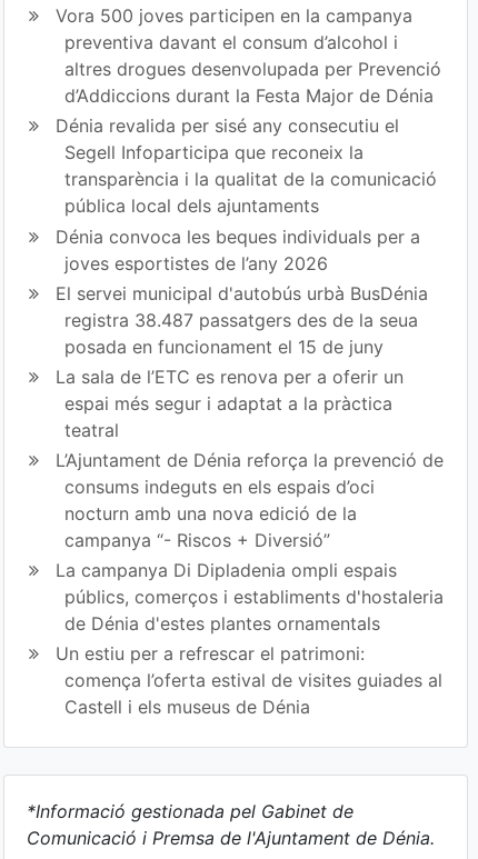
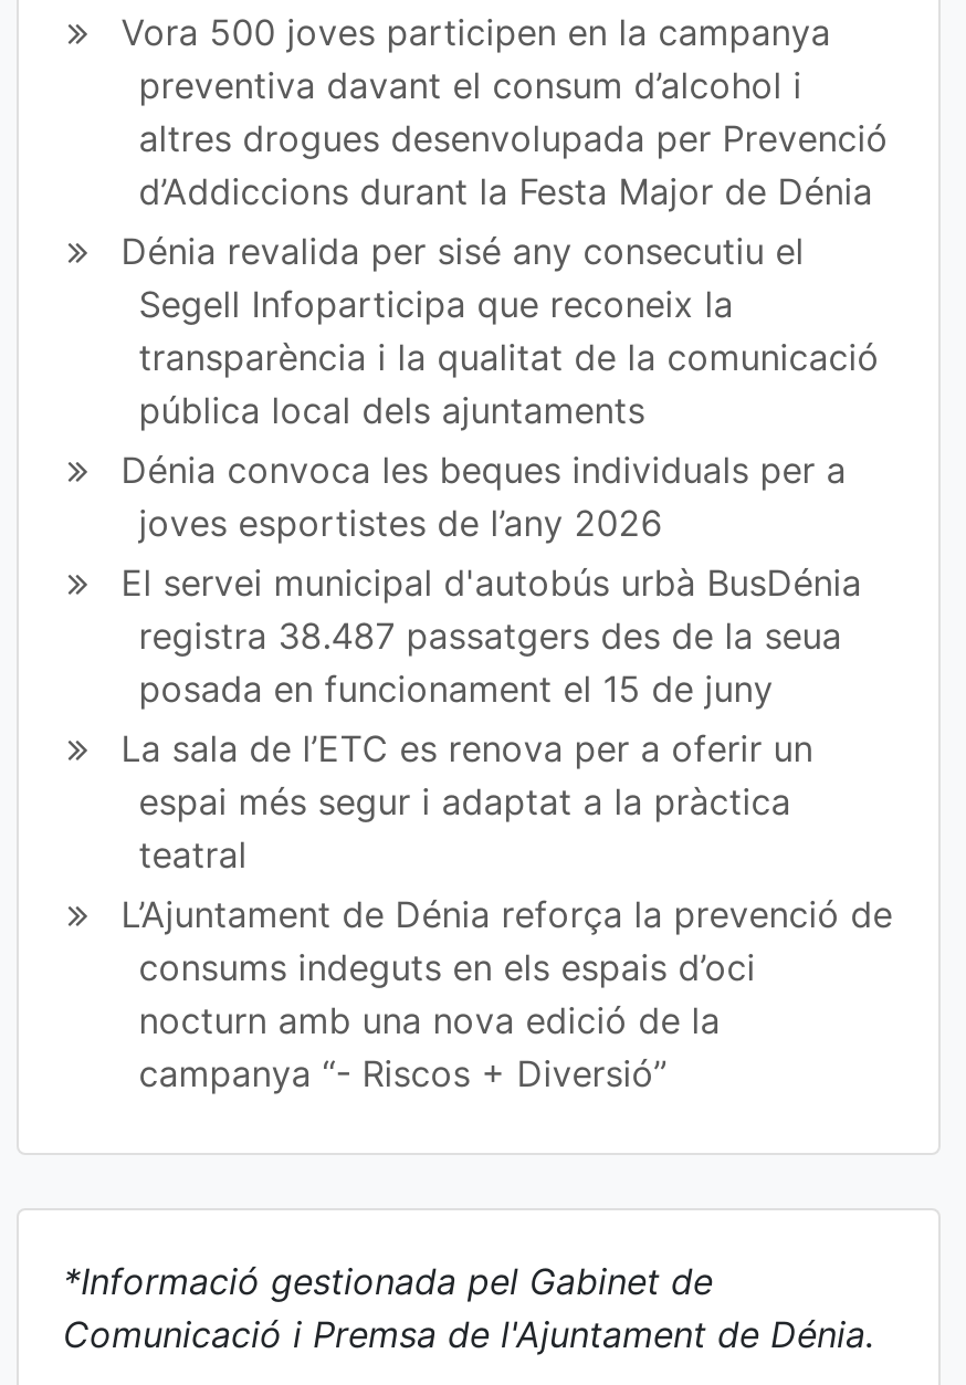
[56,559,444,718] La campanya Di Dipladenia ompli espais | públics, comerços i establiments d'hostaleria | de Dénia d'estes plantes ornamentals | Un estiu per a refrescar el patrimoni: | comença l’oferta estival de visites guiades al | Castell i els museus de Dénia -> none

